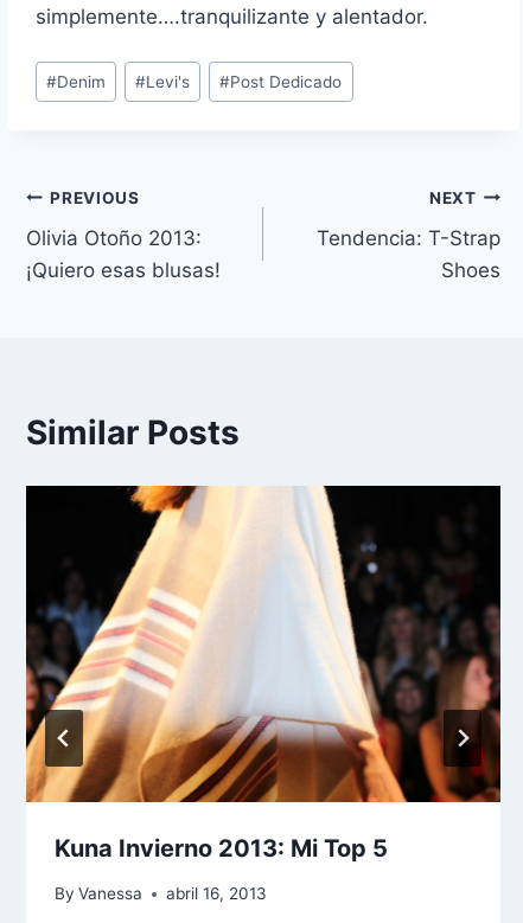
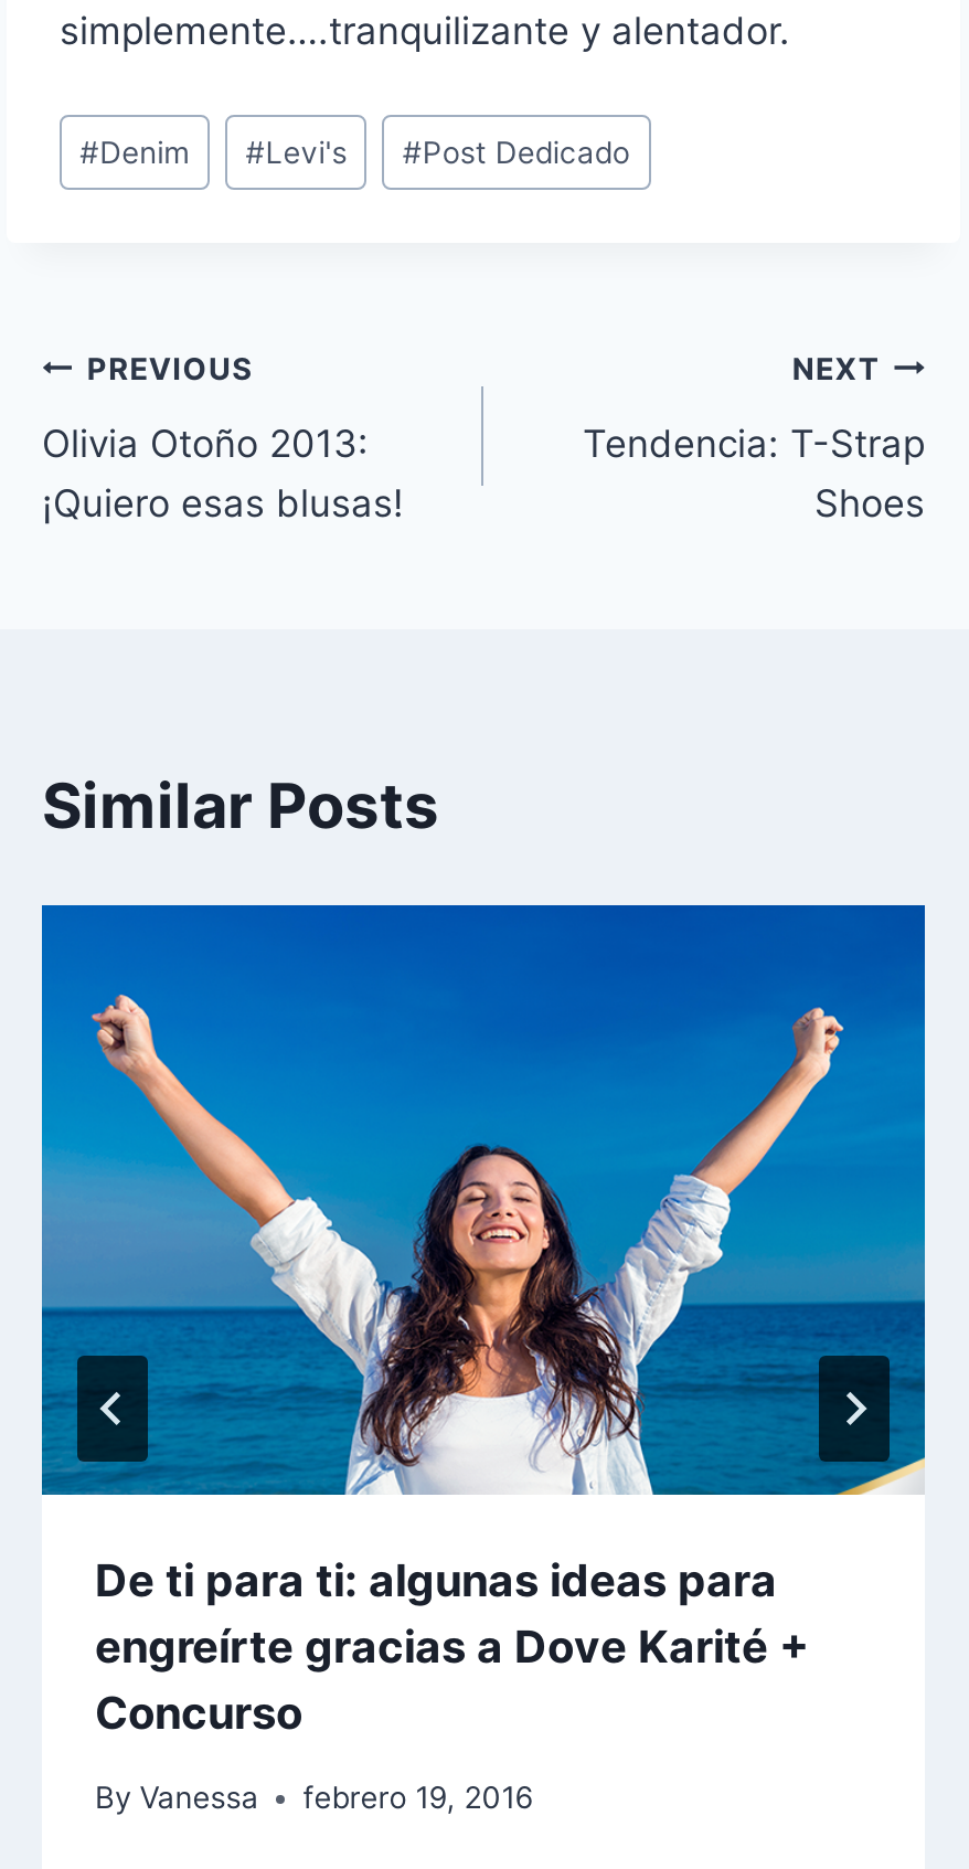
[25,485,502,862] [image] | Kuna Invierno 2013: Mi Top 5 -> [40,903,927,1739] [image] | De ti para ti: algunas ideas para | engreírte gracias a Dove Karité + | Concurso
[55,884,267,903] By Vanessa abril 16, 2013 -> [95,1780,532,1816] By Vanessa febrero 19, 2016

